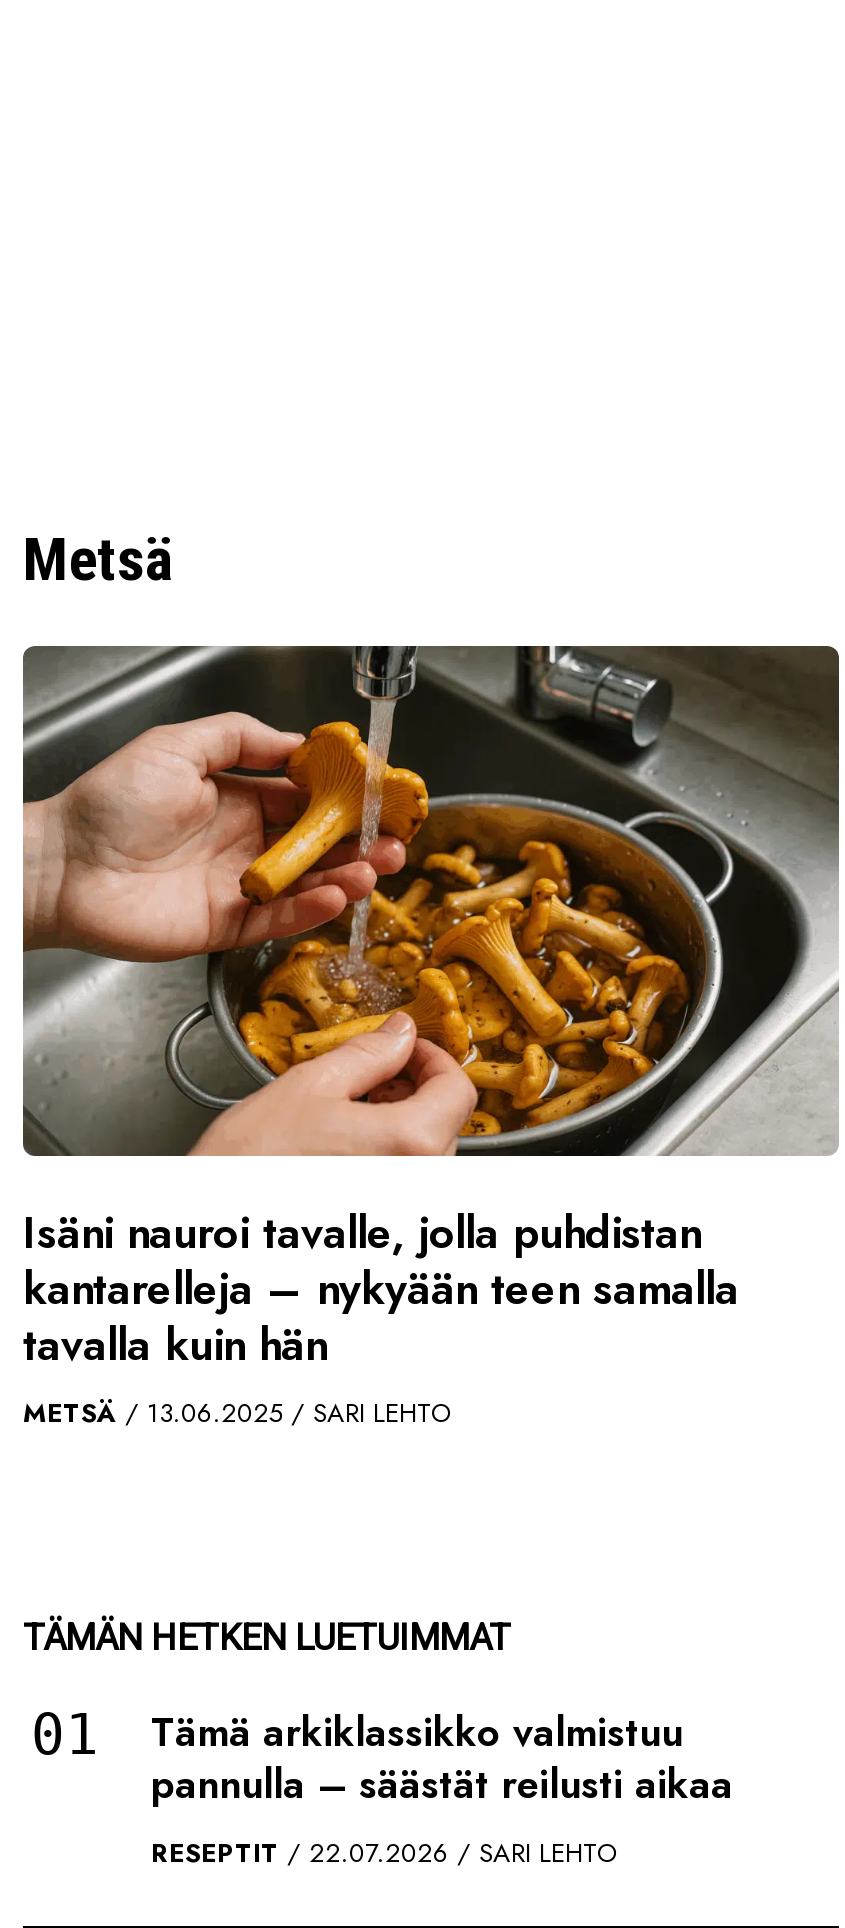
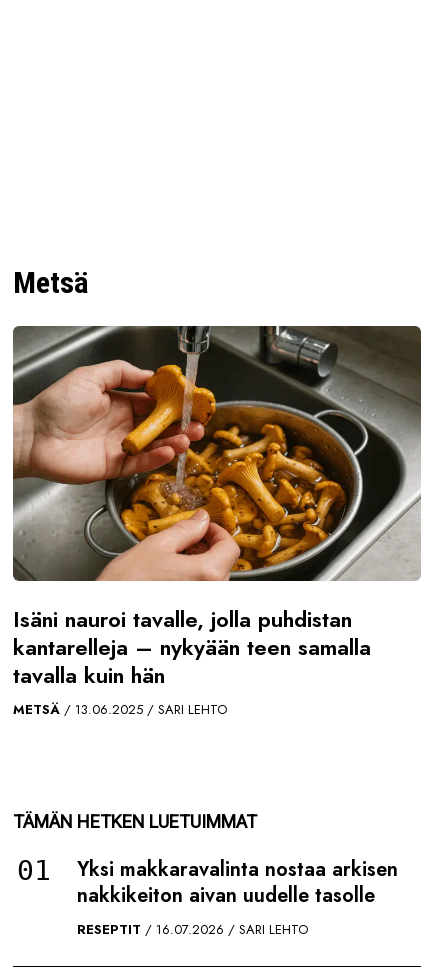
[151,1704,733,1814] Tämä arkiklassikko valmistuu | pannulla – säästät reilusti aikaa -> [77,855,398,910] Yksi makkaravalinta nostaa arkisen | nakkikeiton aivan uudelle tasolle
[151,1834,617,1872] RESEPTIT 22.07.2026 SARI LEHTO -> [77,920,308,939] RESEPTIT 16.07.2026 SARI LEHTO

